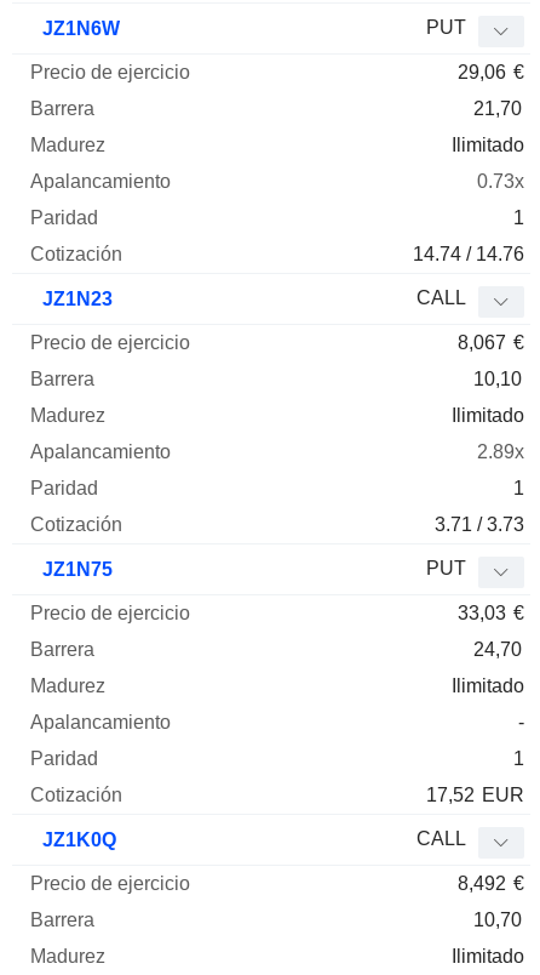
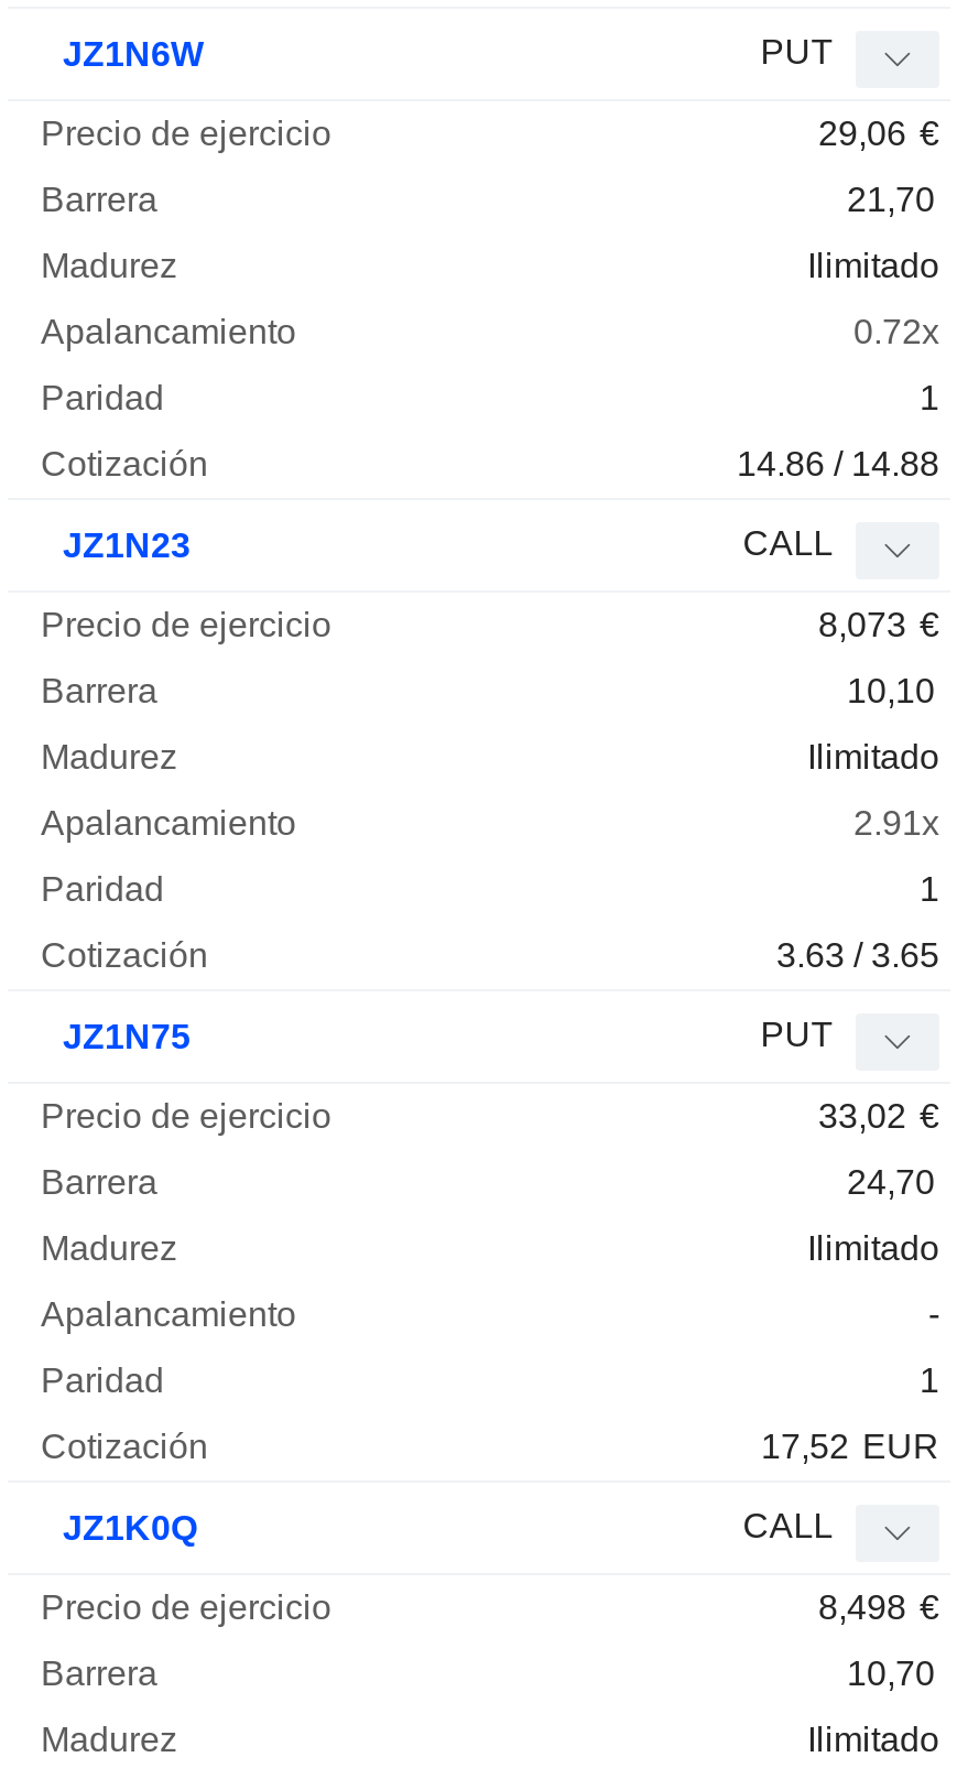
[477,171,524,192] 0.73x -> [853,313,939,351] 0.72x
[413,244,524,265] 14.74 / 14.76 -> [737,445,939,483] 14.86 / 14.88
[458,333,524,353] 8,067 € -> [818,606,939,644] 8,073 €
[477,442,524,462] 2.89x -> [853,805,939,842] 2.91x
[435,514,524,535] 3.71 / 3.73 -> [776,937,939,974] 3.63 / 3.65
[458,603,524,624] 33,03 € -> [818,1098,939,1135] 33,02 €
[458,873,524,894] 8,492 € -> [818,1589,939,1626] 8,498 €

